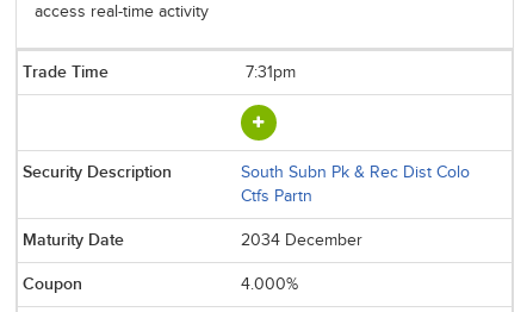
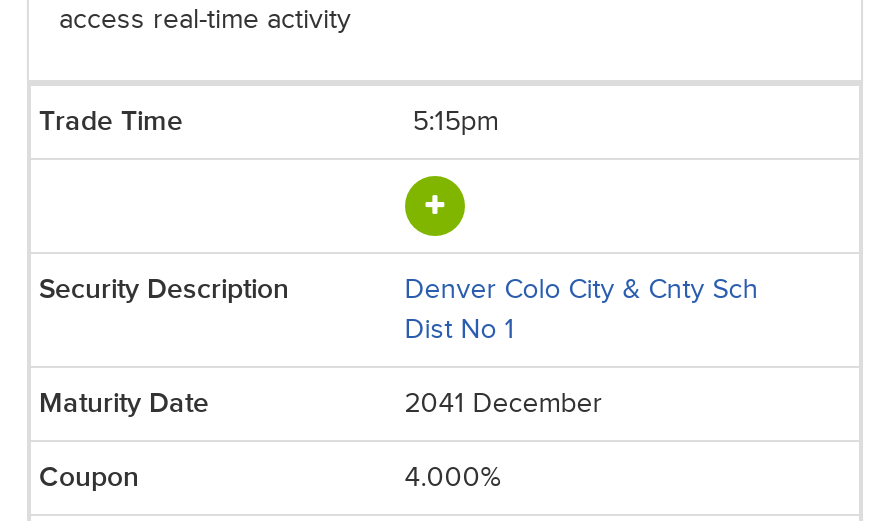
[240,63,295,82] 7:31pm -> [404,106,498,138] 5:15pm
[240,163,469,206] South Subn Pk & Rec Dist Colo | Ctfs Partn -> [404,274,758,346] Denver Colo City & Cnty Sch | Dist No 1
[240,231,362,250] 2034 December -> [404,388,602,420] 2041 December

